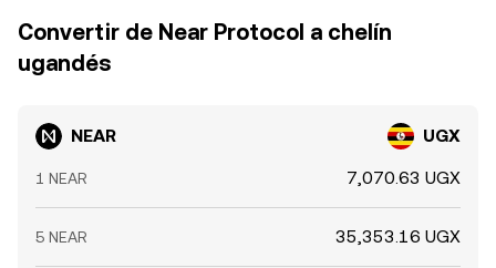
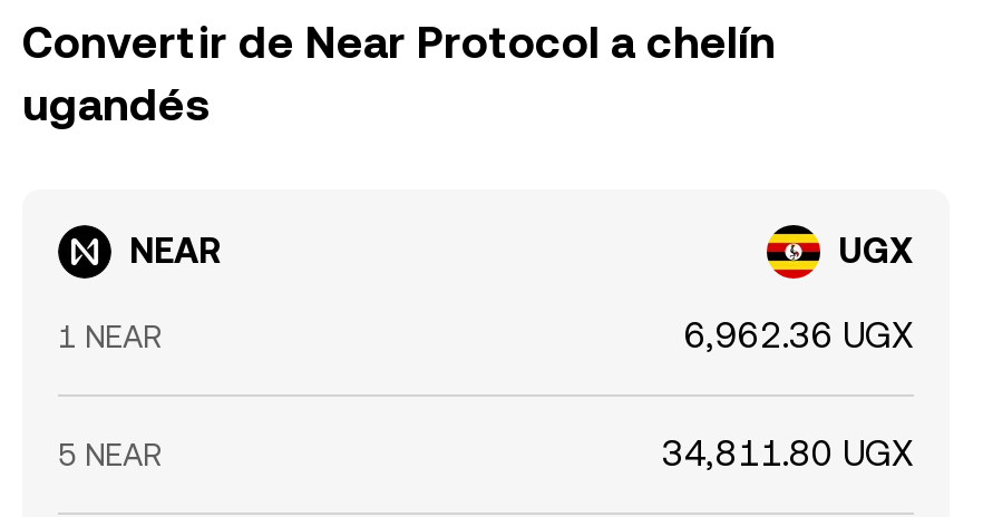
[347,167,461,188] 7,070.63 UGX -> [684,314,914,357] 6,962.36 UGX
[335,226,461,247] 35,353.16 UGX -> [662,432,914,475] 34,811.80 UGX

